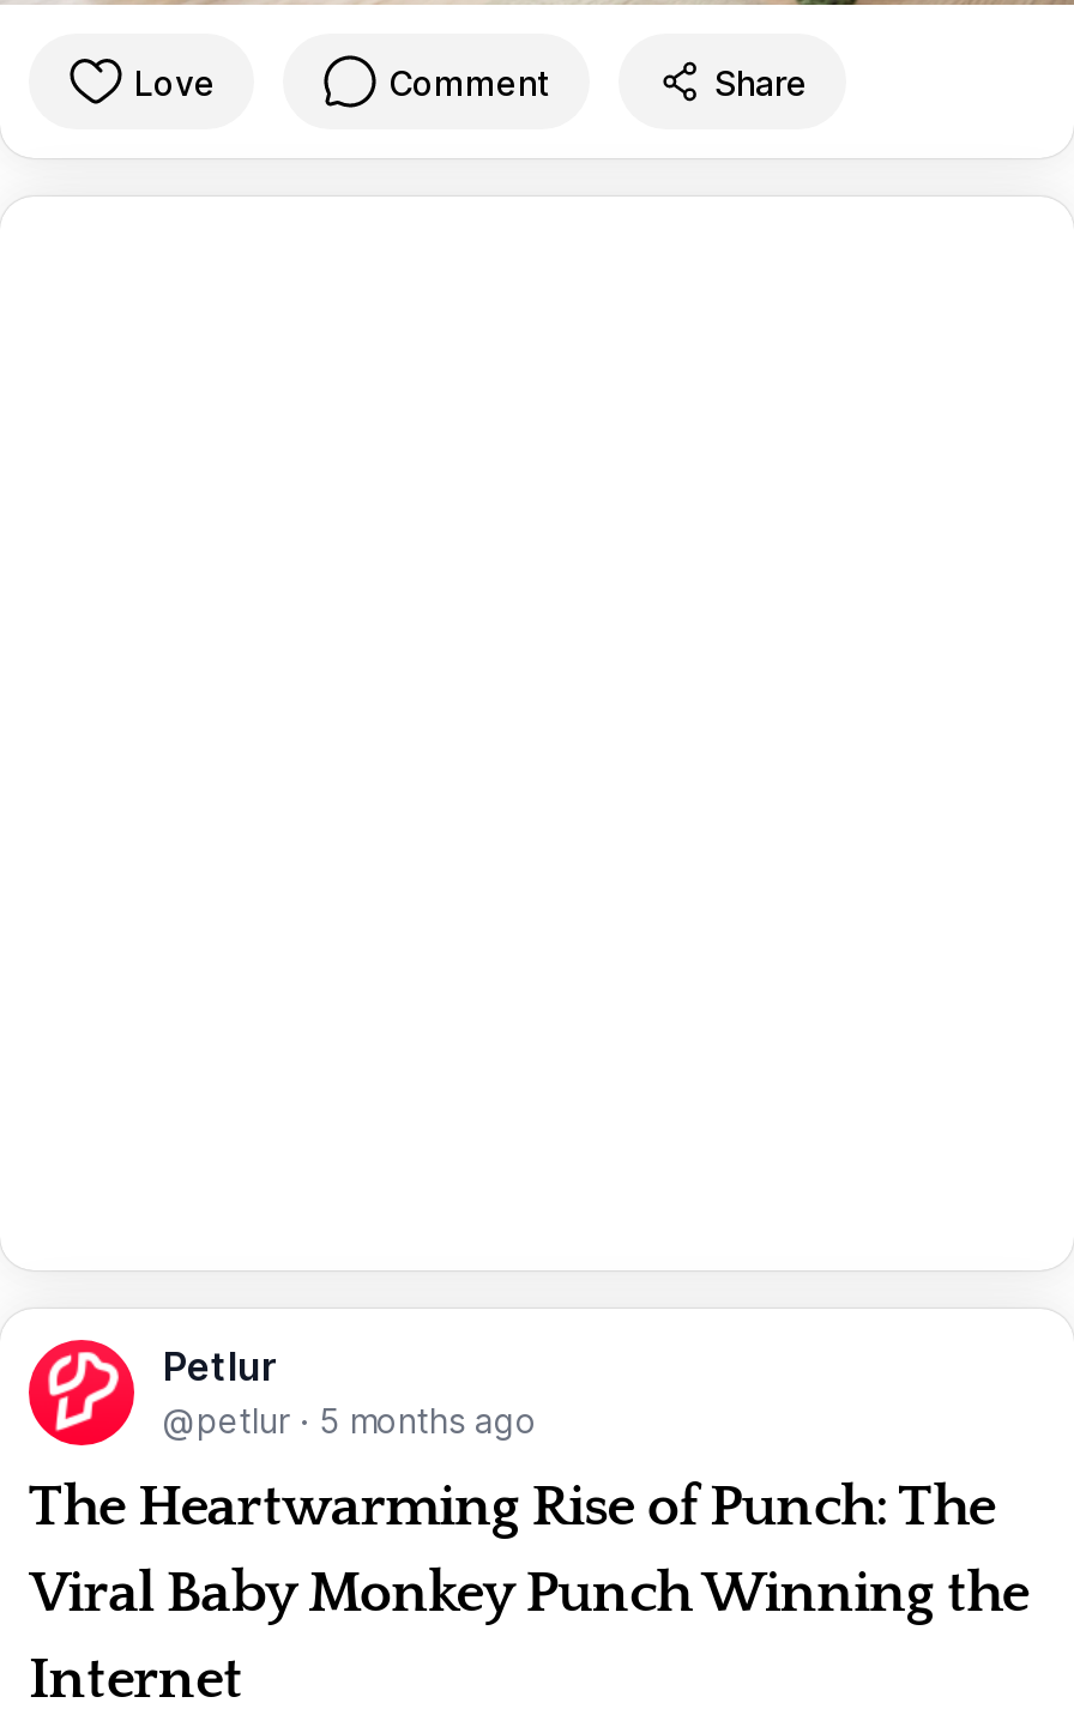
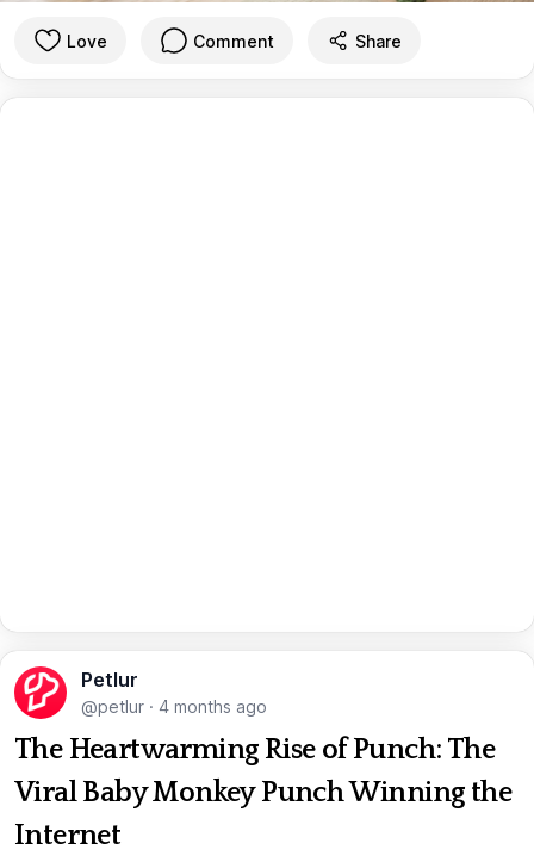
[163,1400,537,1441] @petlur · 5 months ago -> [81,696,267,717] @petlur · 4 months ago

